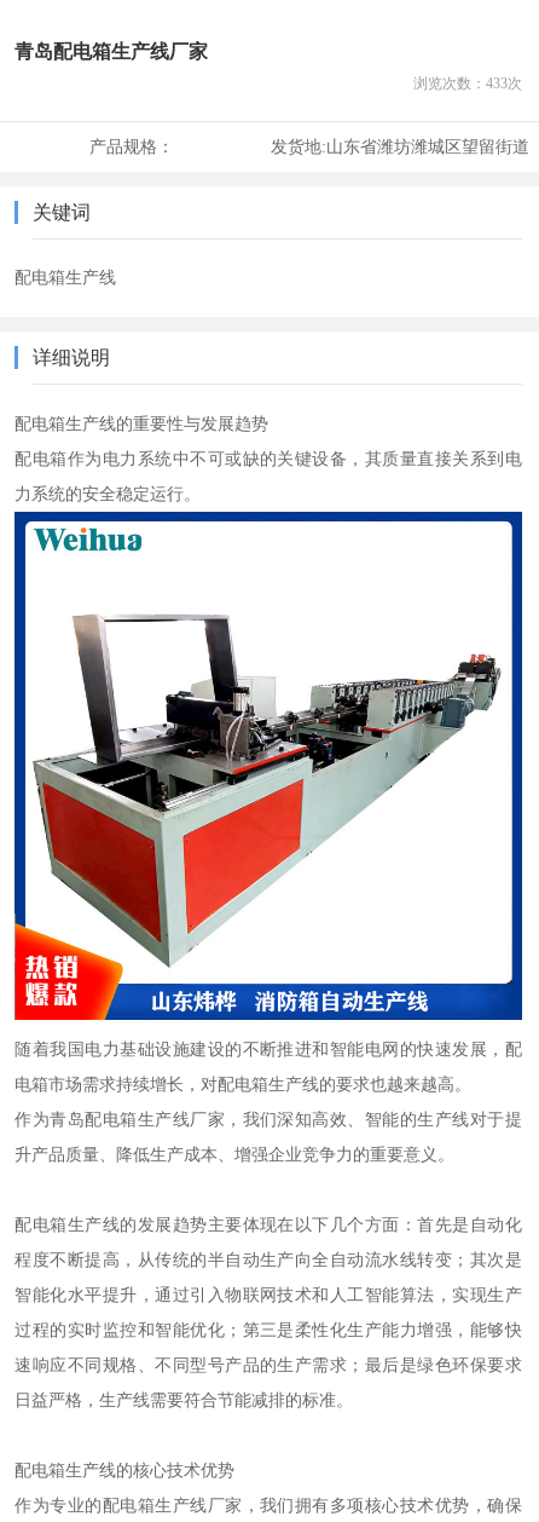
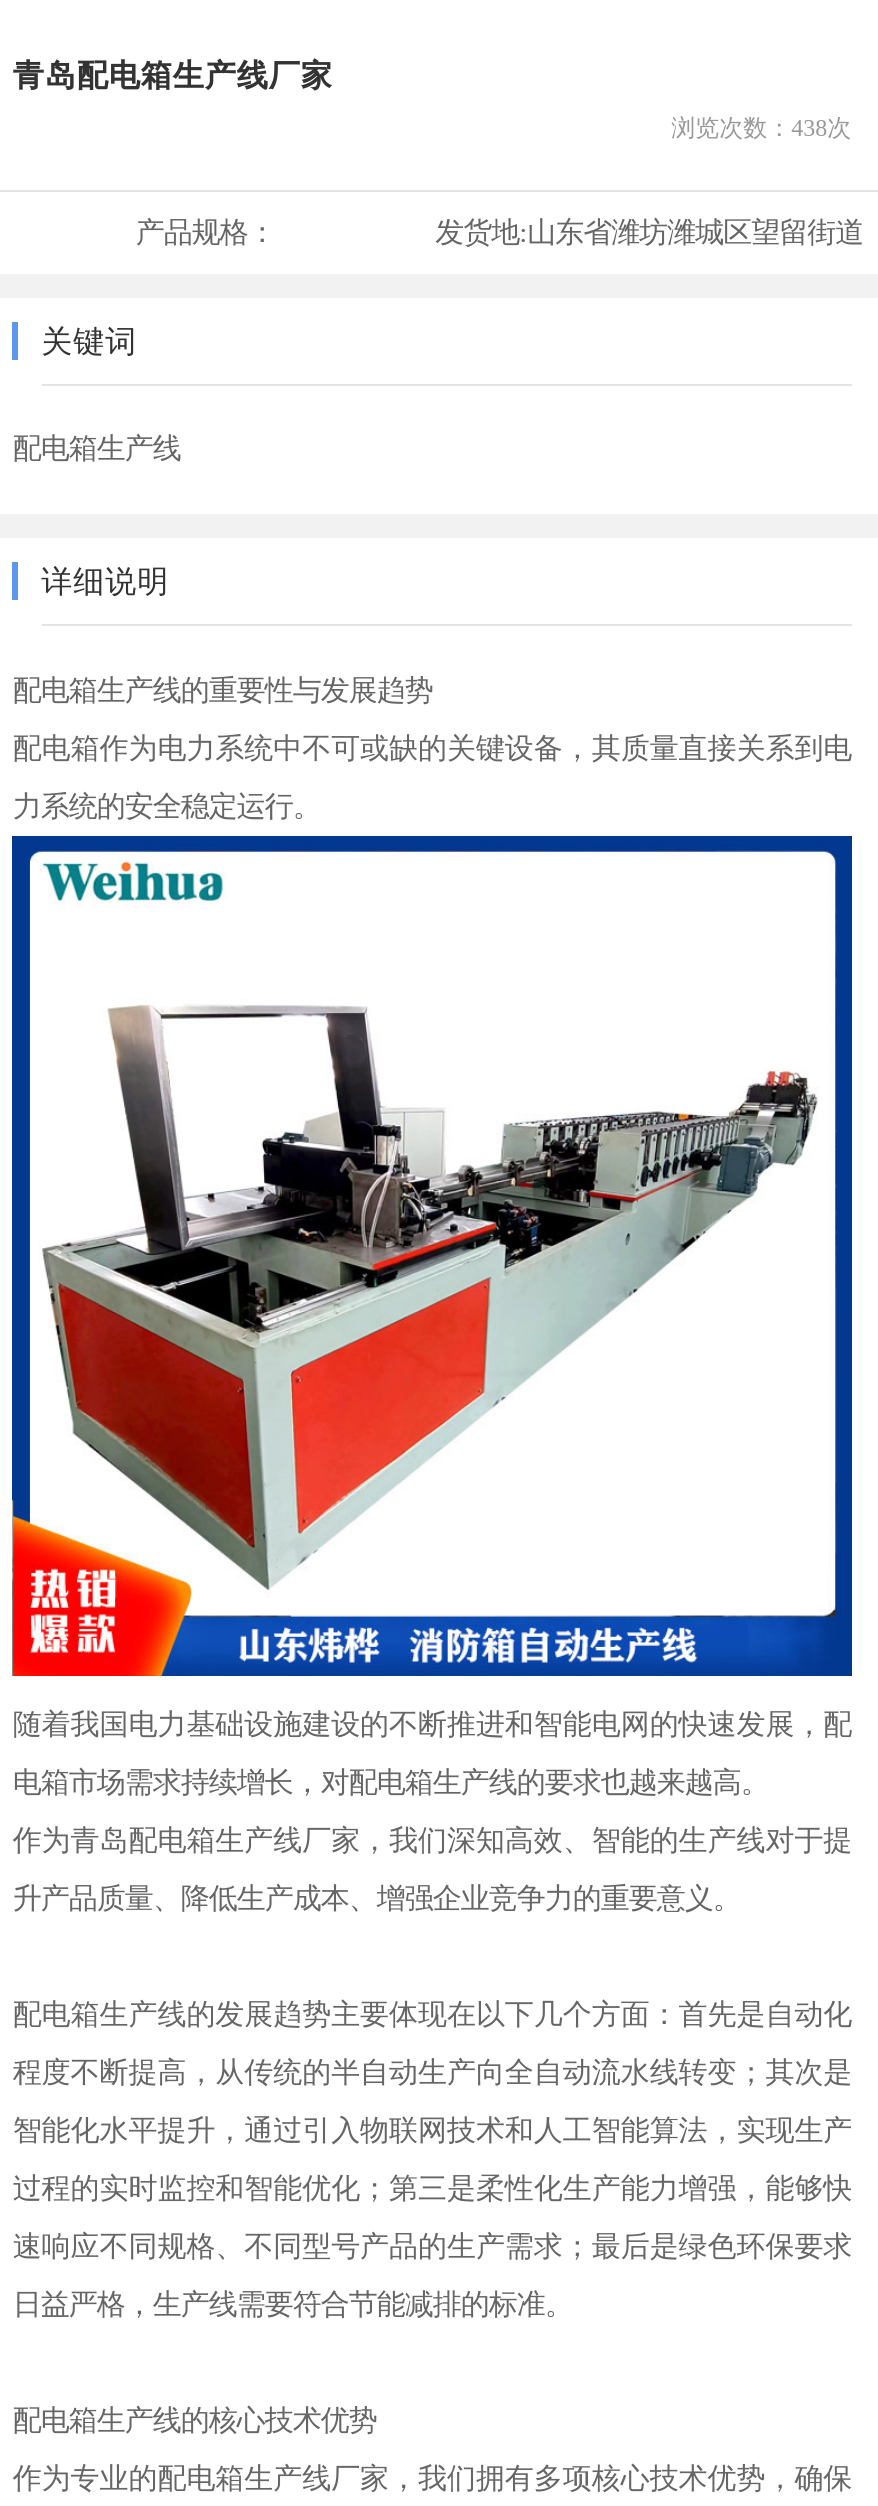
[413,75,522,92] 浏览次数：433次 -> [671,114,851,142] 浏览次数：438次

